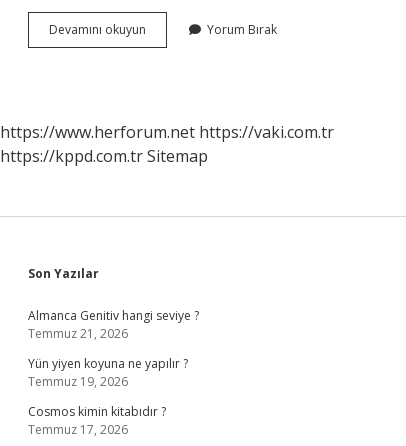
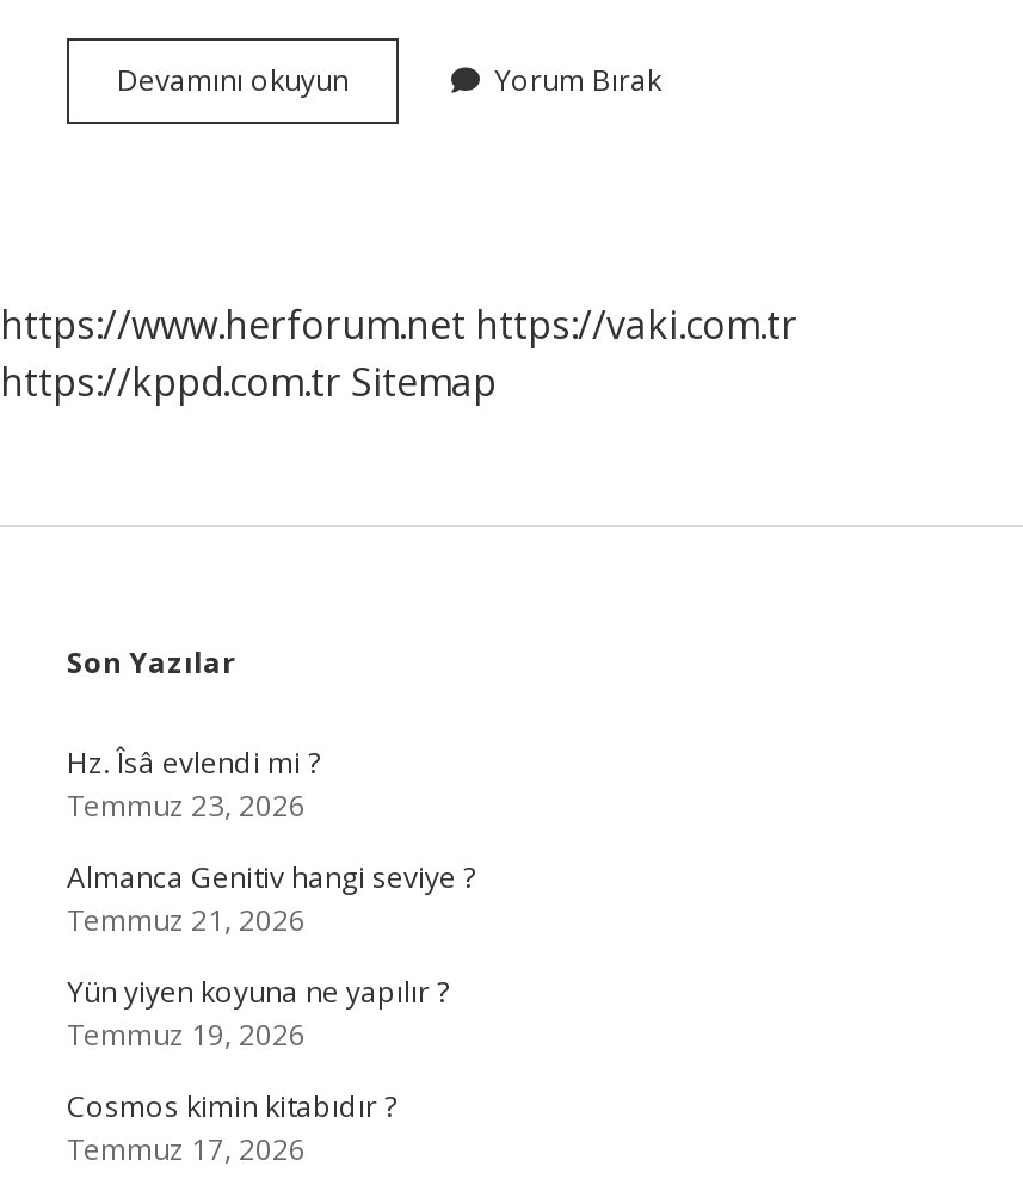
none -> [67,742,320,826] Hz. Îsâ evlendi mi ? | Temmuz 23, 2026

